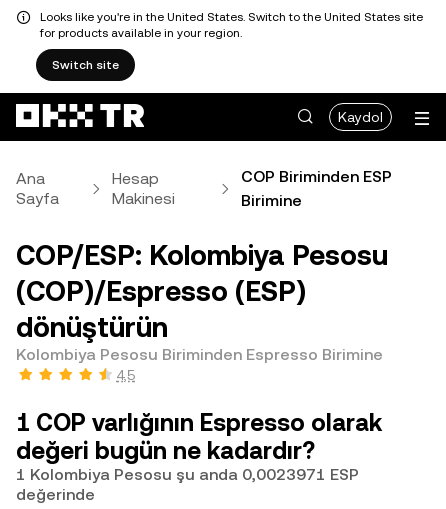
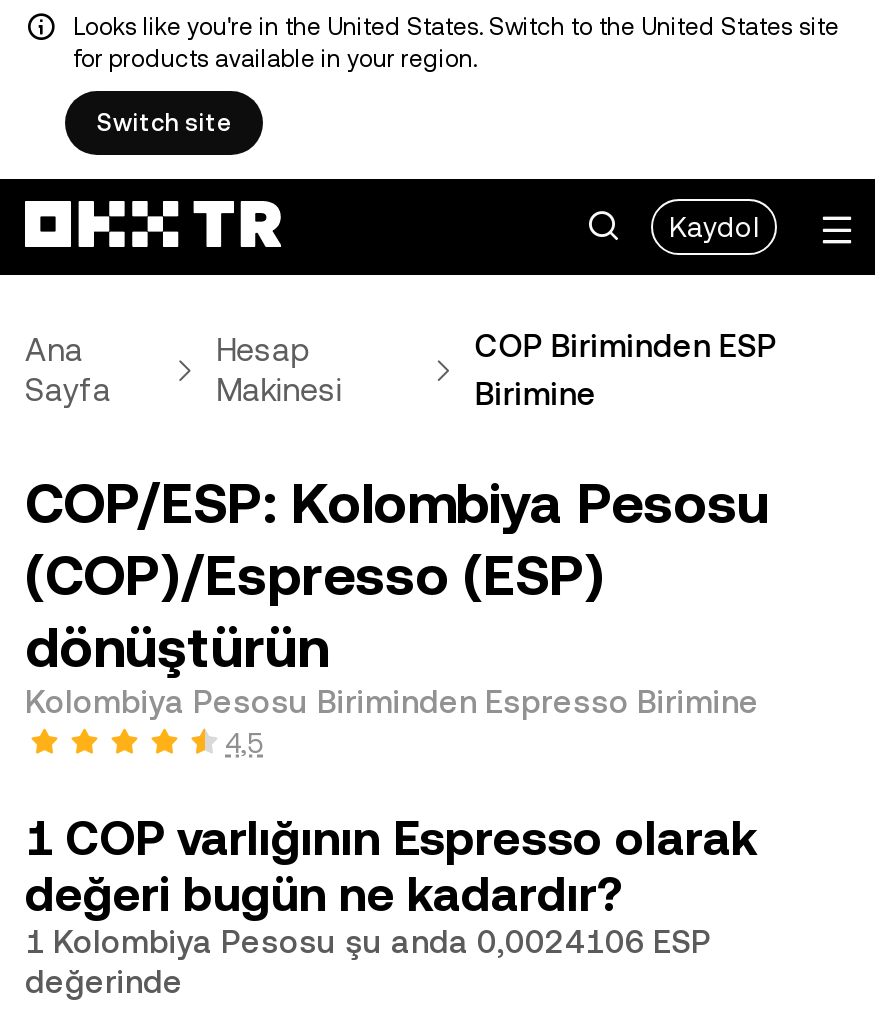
[16,465,359,484] 1 Kolombiya Pesosu şu anda 0,0023971 ESP -> [25,923,711,961] 1 Kolombiya Pesosu şu anda 0,0024106 ESP

